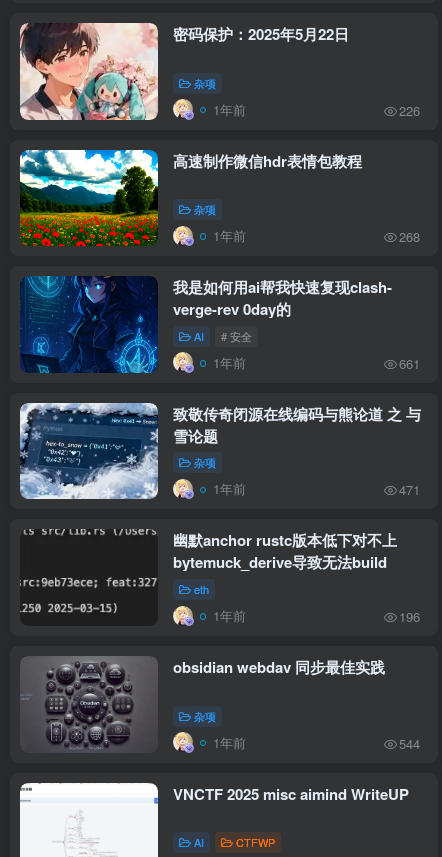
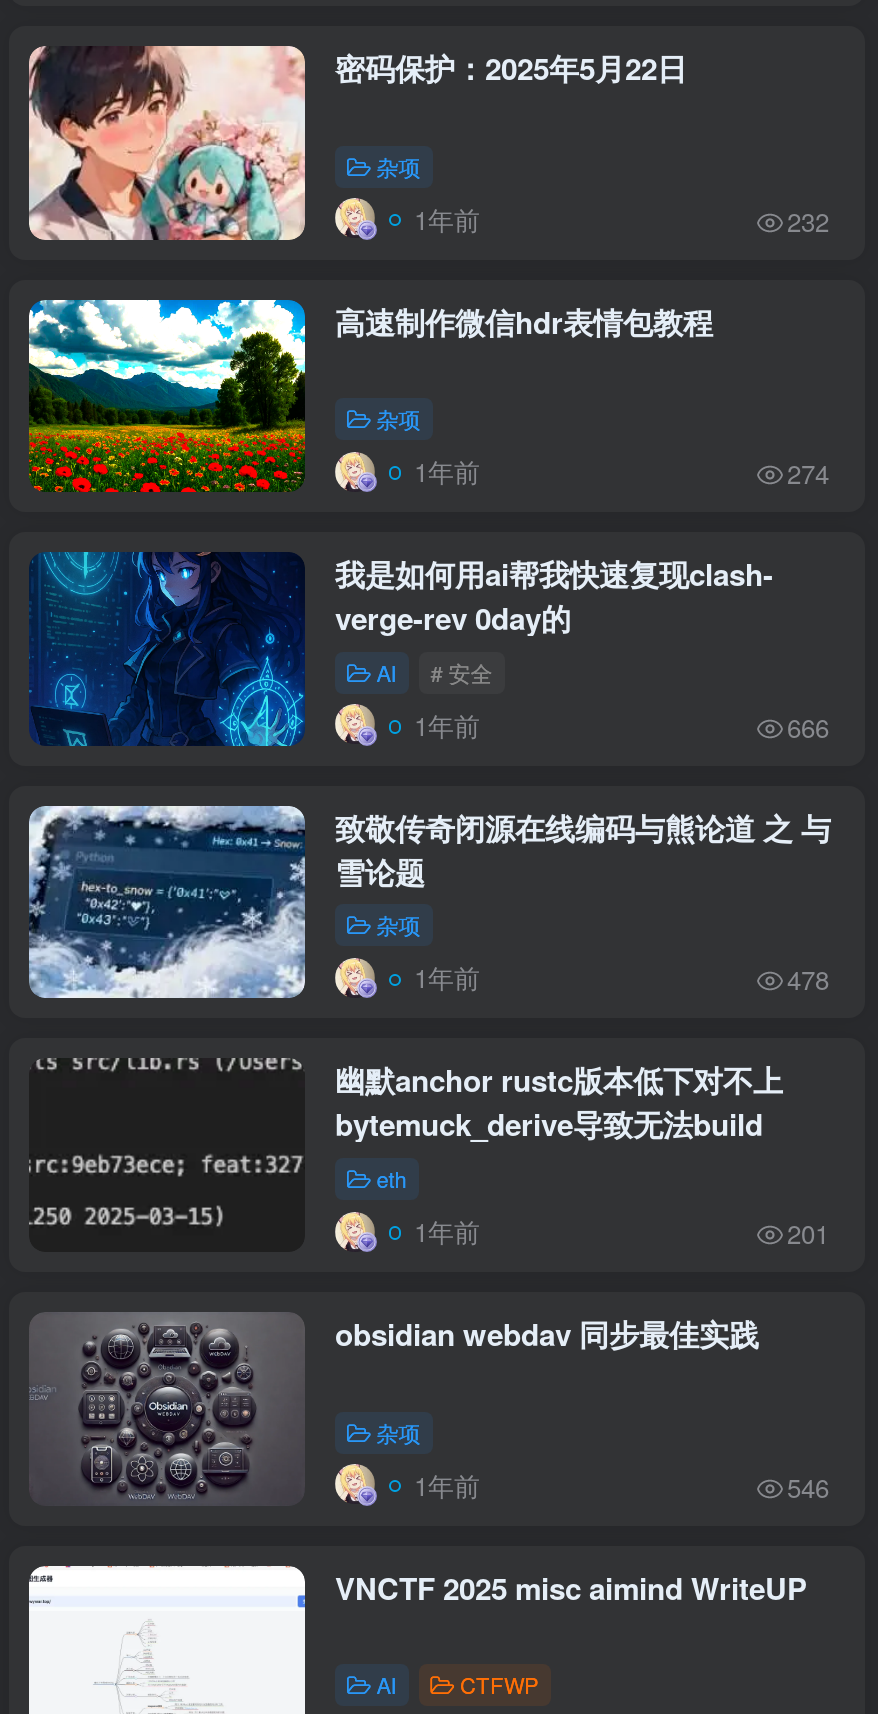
[399,101,420,120] 226 -> [787,201,829,239] 232
[399,227,420,246] 268 -> [787,455,829,493] 274
[399,354,420,373] 661 -> [787,708,829,746] 666
[399,480,420,499] 471 -> [787,961,829,999] 478
[399,607,420,626] 196 -> [787,1214,829,1252] 201
[399,734,420,753] 544 -> [787,1467,829,1505] 546

